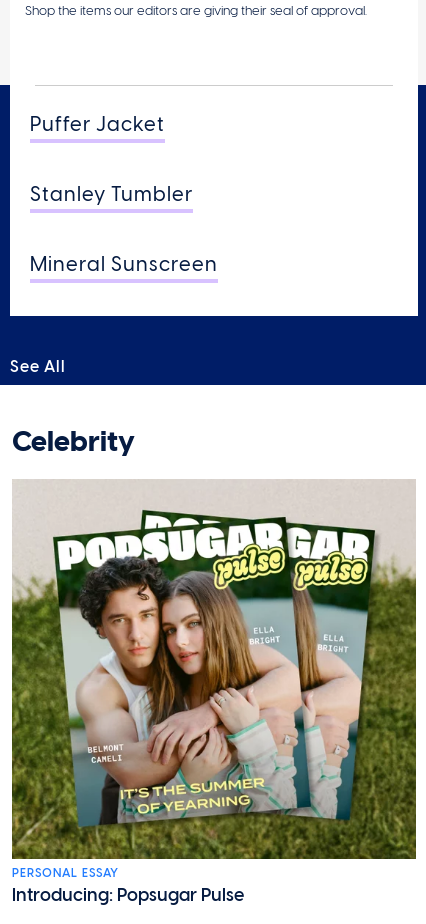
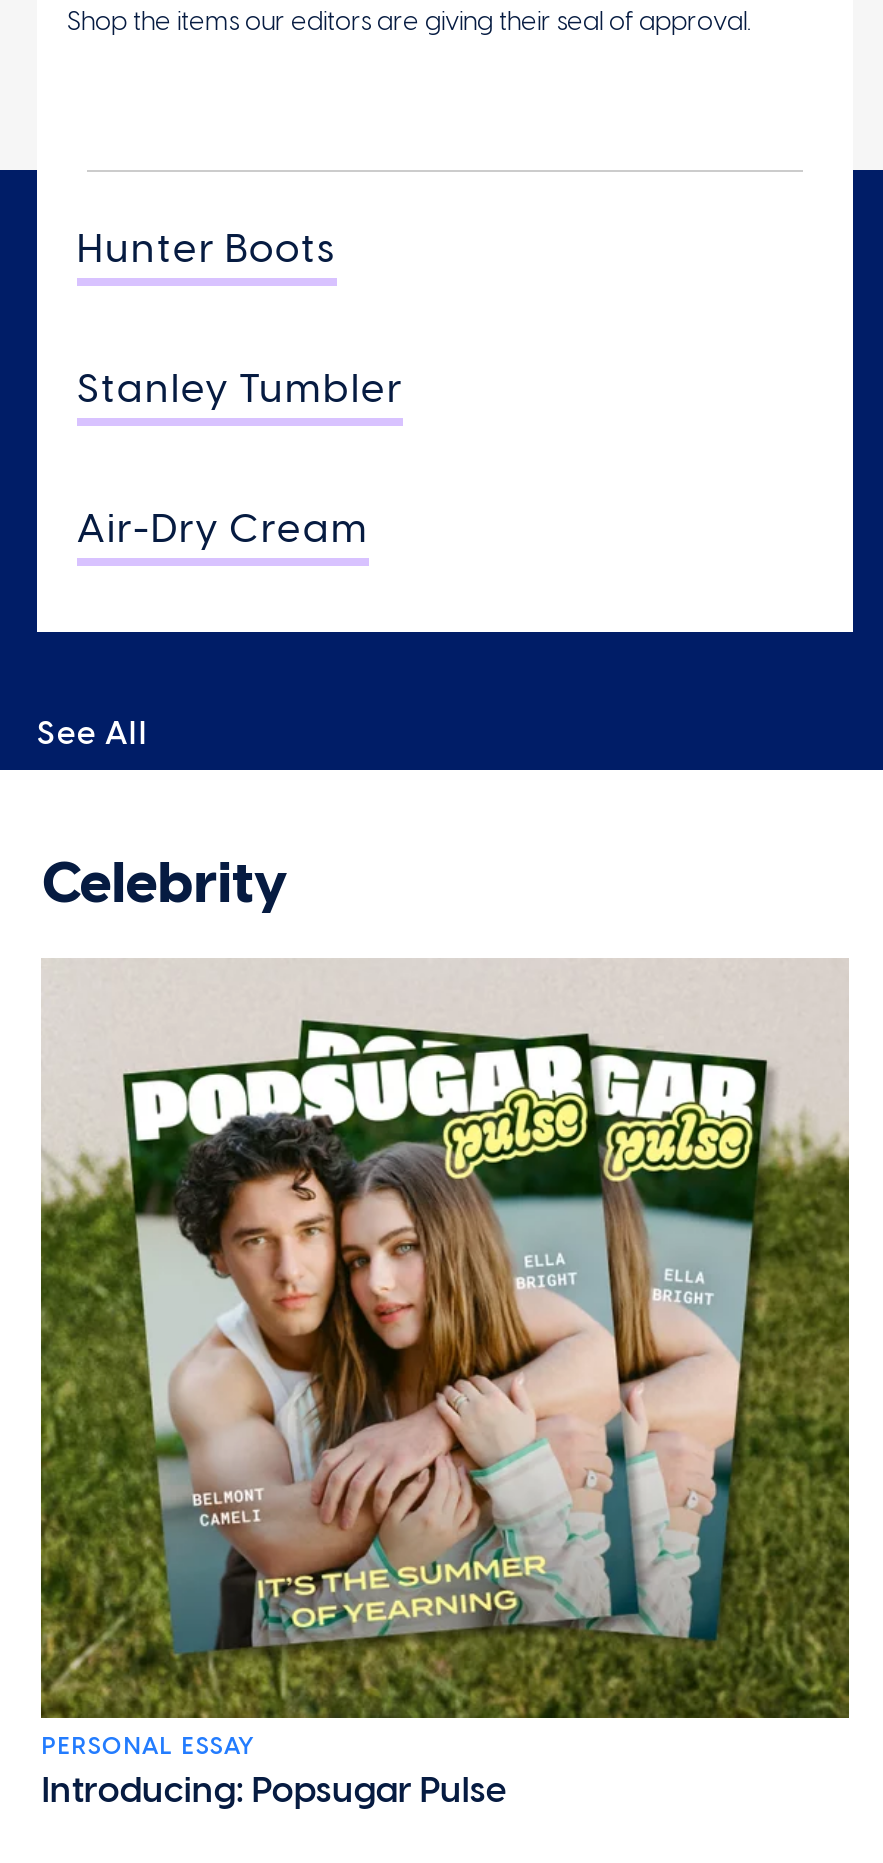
[30,112,165,136] Puffer Jacket -> [77,224,337,272] Hunter Boots
[30,252,218,276] Mineral Sunscreen -> [77,504,369,552] Air-Dry Cream

